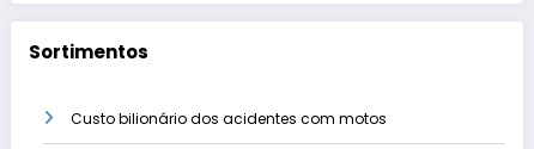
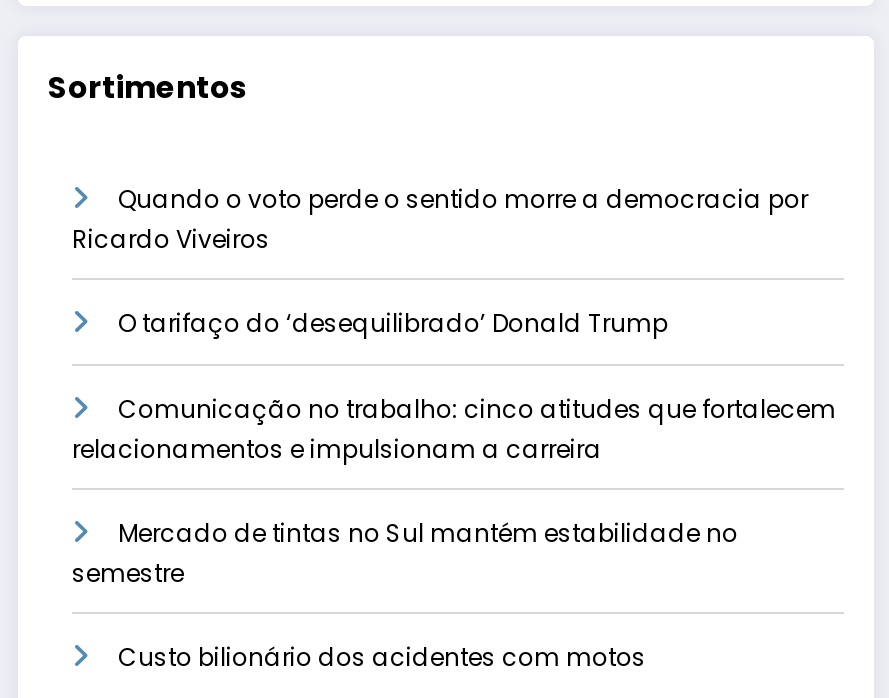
none -> [72,182,836,590] Quando o voto perde o sentido morre a democracia por | Ricardo Viveiros | O tarifaço do ‘desequilibrado’ Donald Trump | Comunicação no trabalho: cinco atitudes que fortalecem | relacionamentos e impulsionam a carreira | Mercado de tintas no Sul mantém estabilidade no | semestre

